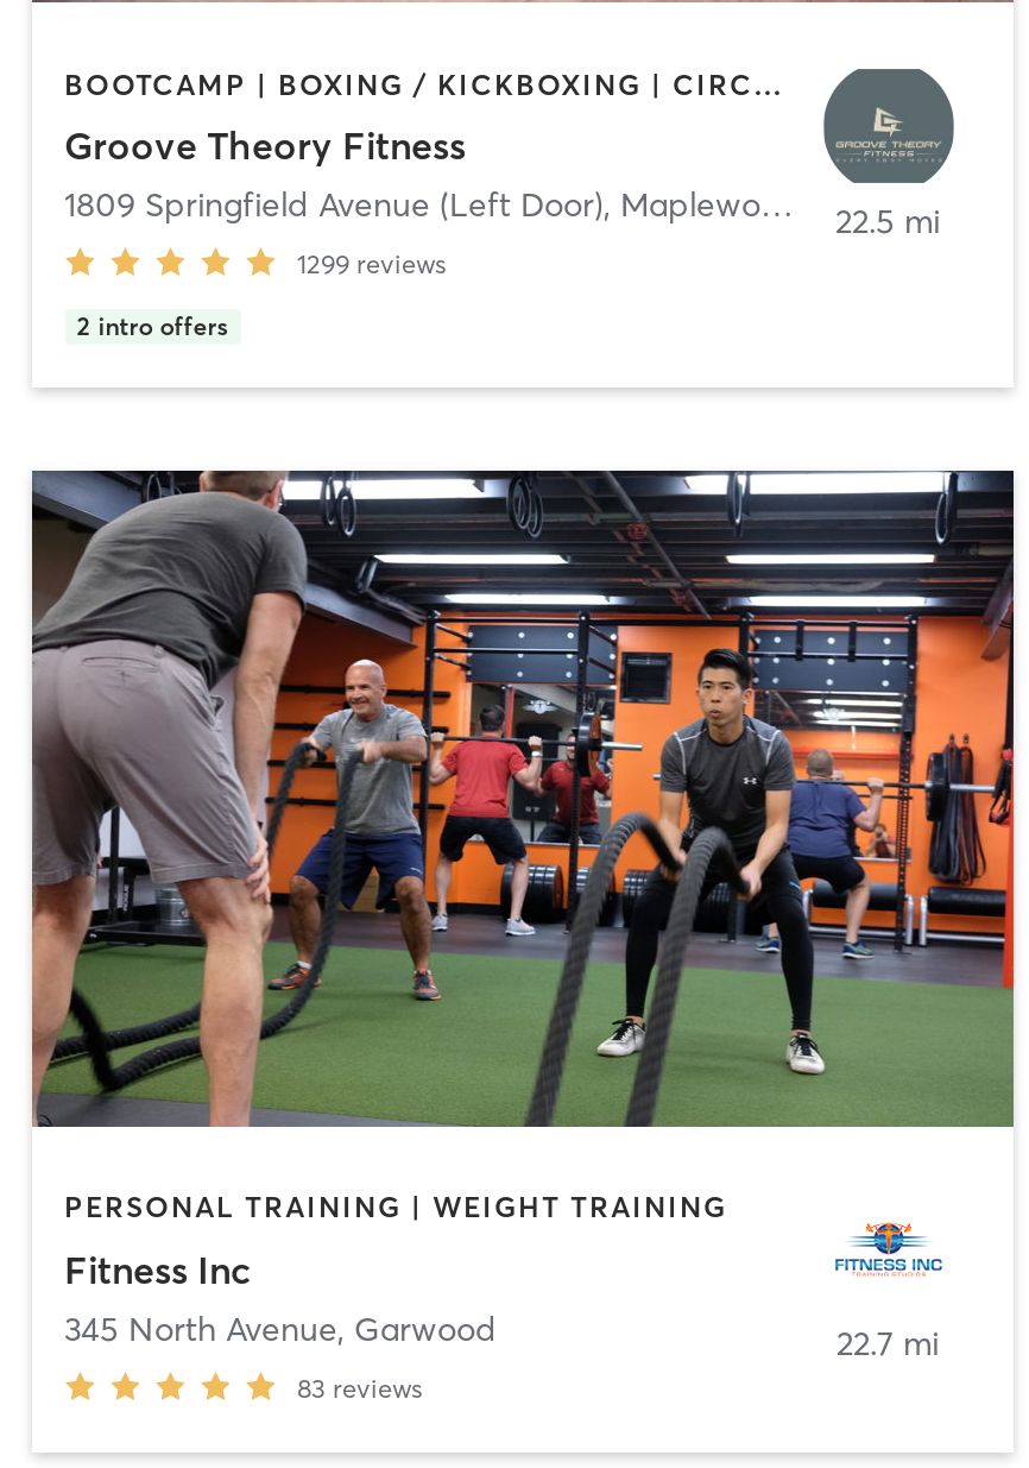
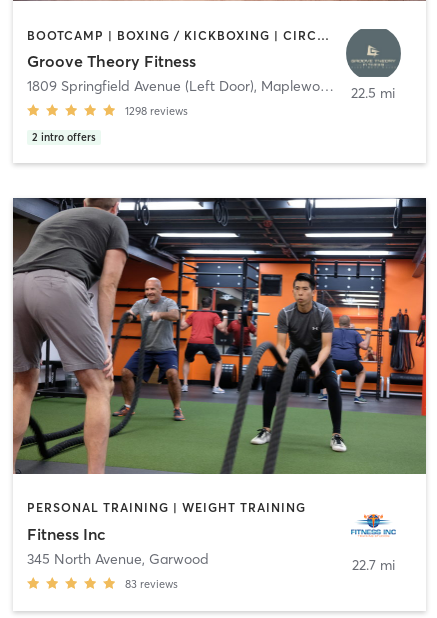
[297,248,447,281] 1299 reviews -> [124,104,187,118] 1298 reviews

